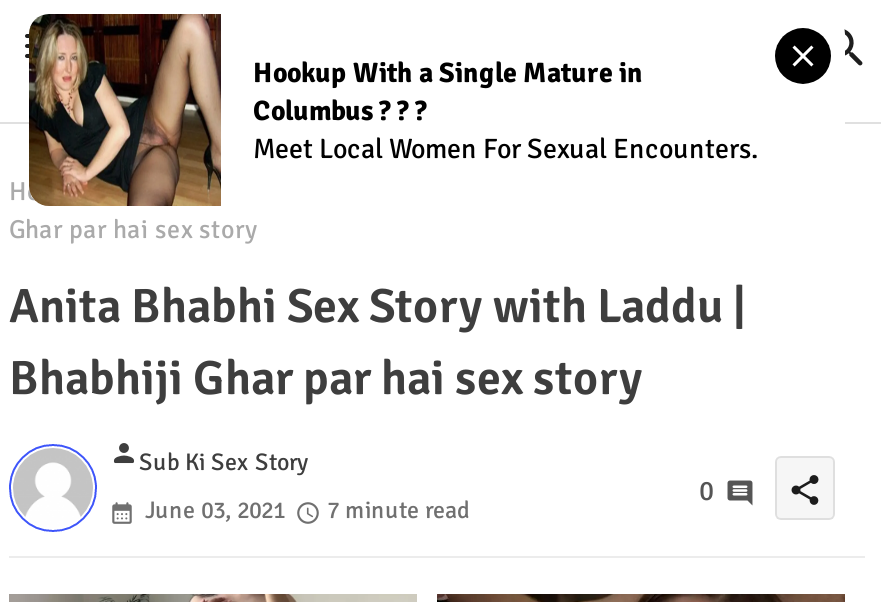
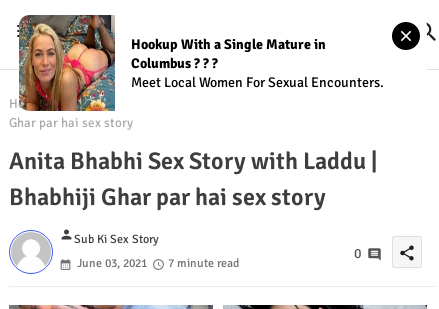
[27,12,223,208] [image] -> [18,14,116,112] [image]

